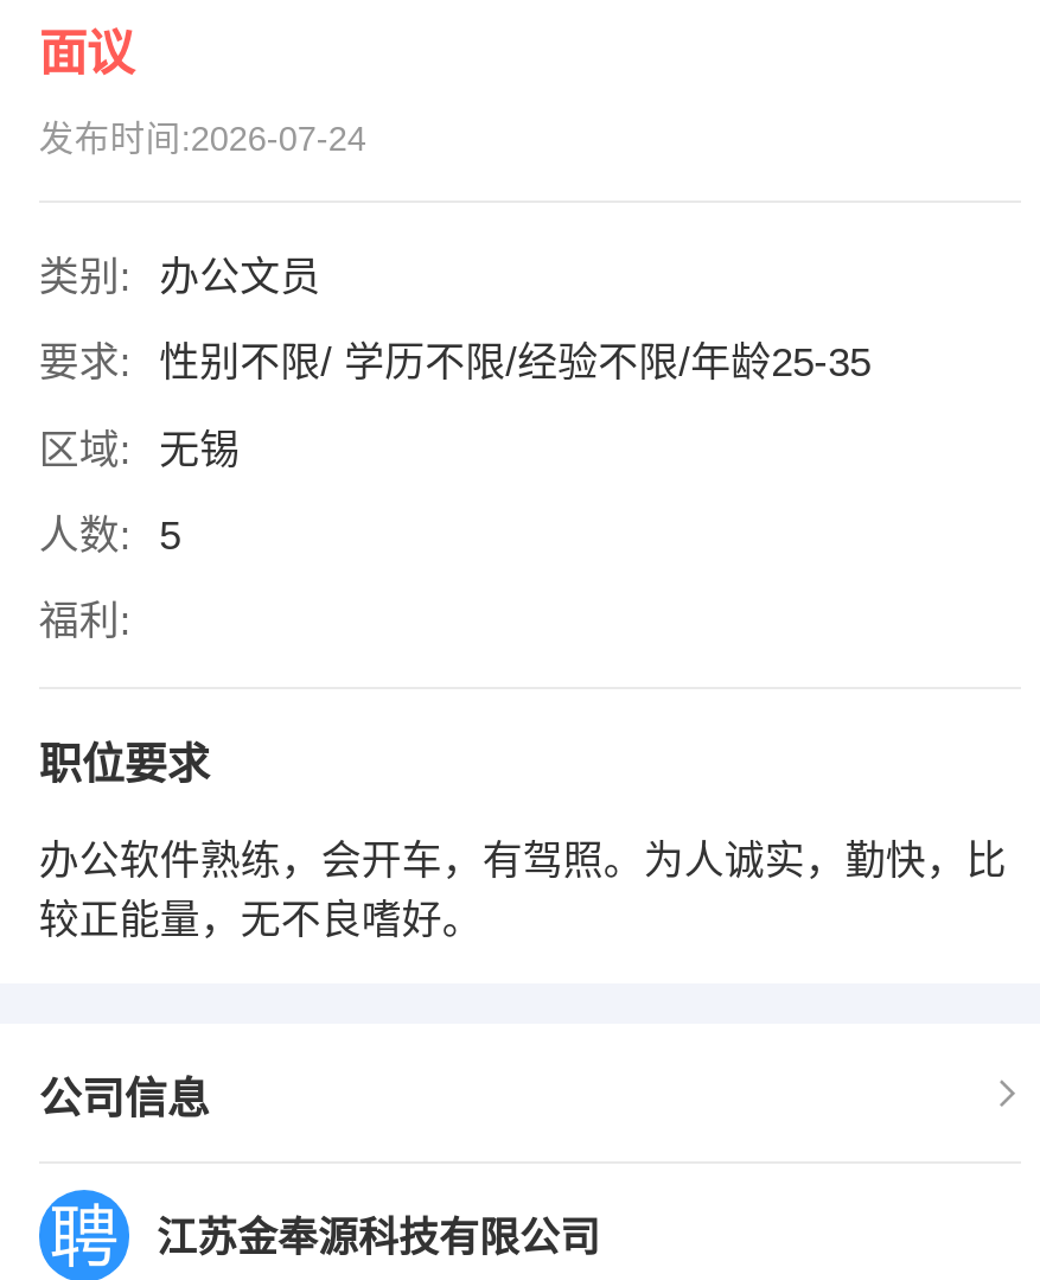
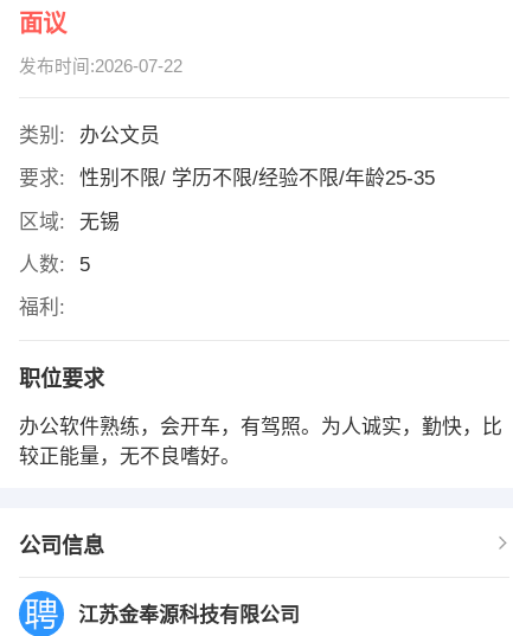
[39,120,366,158] 发布时间:2026-07-24 -> [19,57,182,76] 发布时间:2026-07-22

